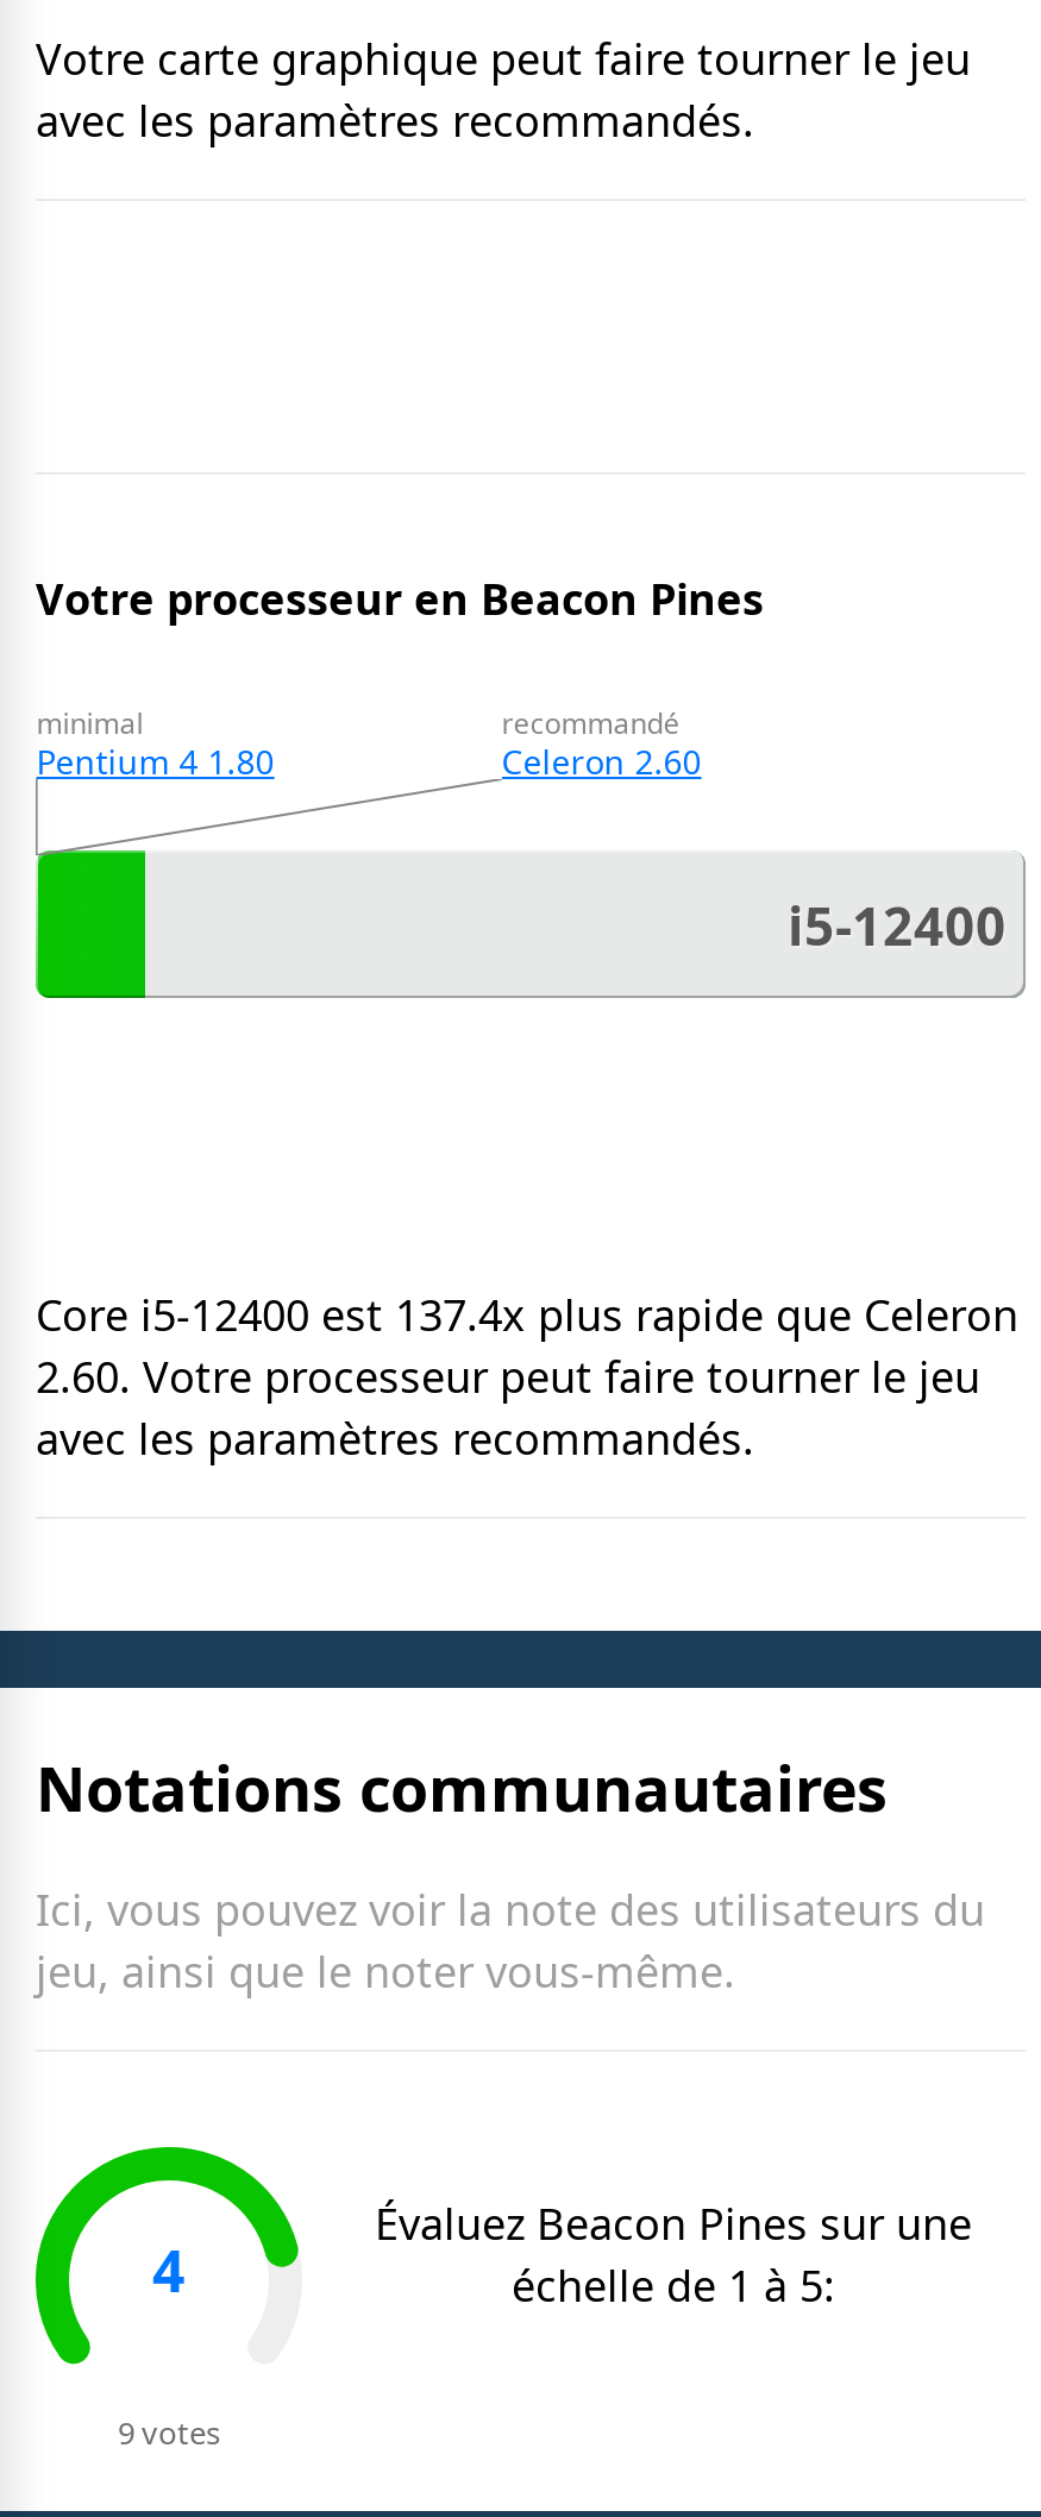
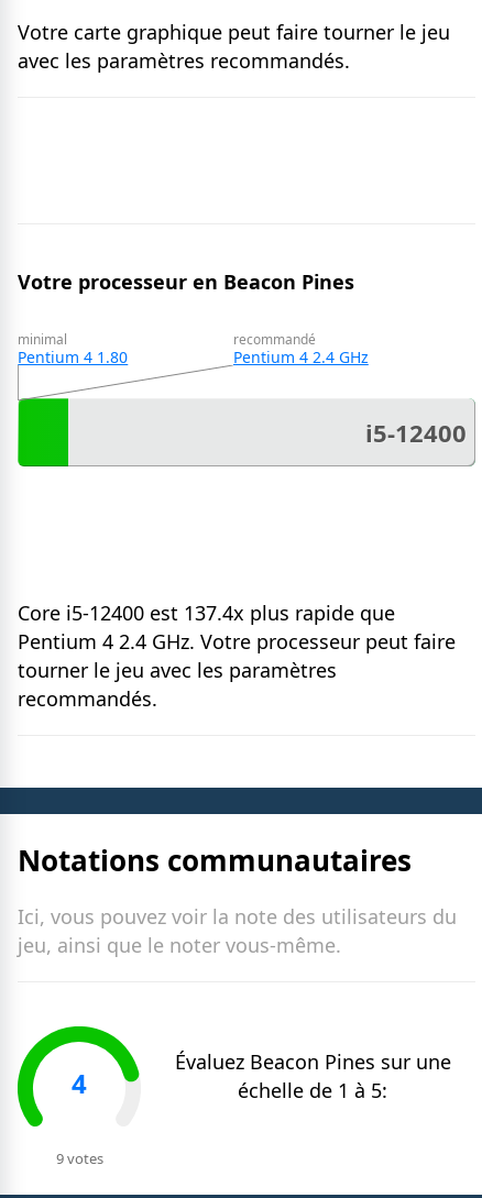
[502,739,701,784] Celeron 2.60 -> [233,347,368,367] Pentium 4 2.4 GHz
[36,1286,1018,1467] Core i5-12400 est 137.4x plus rapide que Celeron | 2.60. Votre processeur peut faire tourner le jeu | avec les paramètres recommandés. -> [18,600,456,712] Core i5-12400 est 137.4x plus rapide que | Pentium 4 2.4 GHz. Votre processeur peut faire | tourner le jeu avec les paramètres | recommandés.

